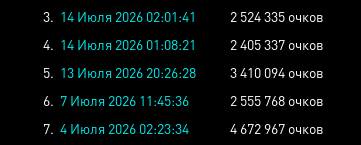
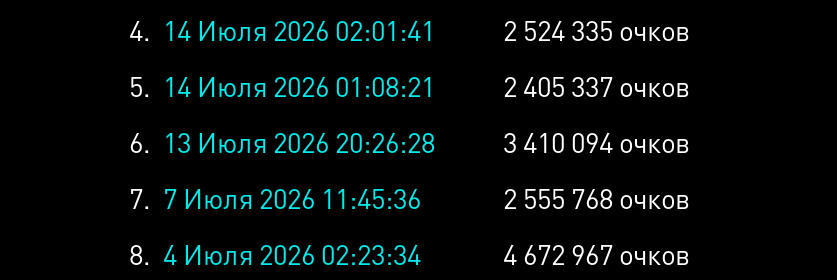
[43,7,324,25] 3. 14 Июля 2026 02:01:41 2 524 335 очков -> [129,11,691,47] 4. 14 Июля 2026 02:01:41 2 524 335 очков
[43,35,324,53] 4. 14 Июля 2026 01:08:21 2 405 337 очков -> [129,67,691,103] 5. 14 Июля 2026 01:08:21 2 405 337 очков
[43,63,324,81] 5. 13 Июля 2026 20:26:28 3 410 094 очков -> [129,123,691,159] 6. 13 Июля 2026 20:26:28 3 410 094 очков
[43,91,189,109] 6. 7 Июля 2026 11:45:36 -> [129,179,421,215] 7. 7 Июля 2026 11:45:36
[43,119,189,137] 7. 4 Июля 2026 02:23:34 -> [129,235,421,271] 8. 4 Июля 2026 02:23:34

